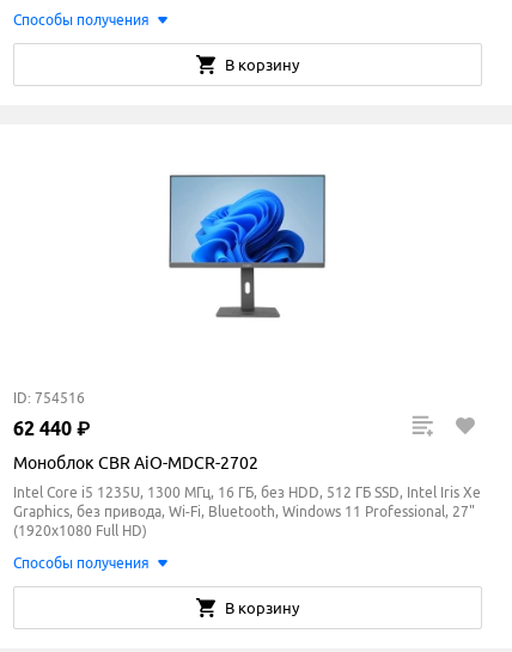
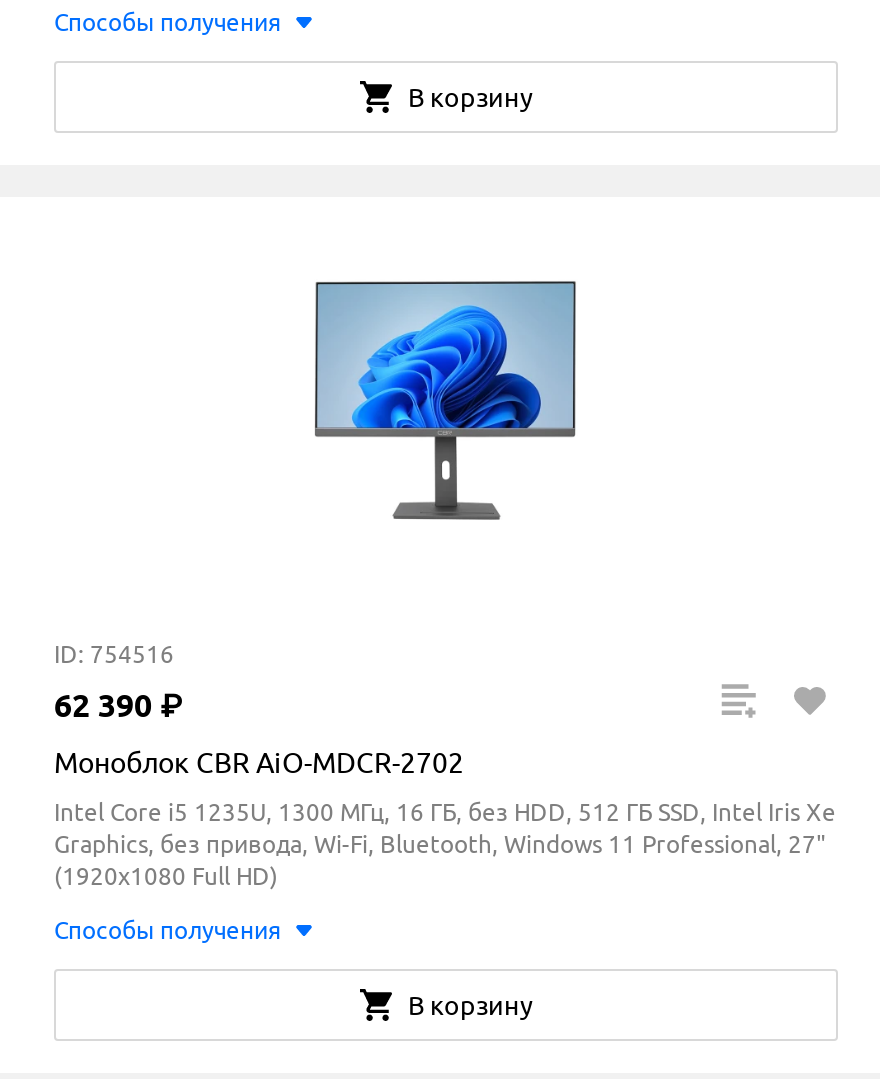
[13,418,91,439] 62 440 ₽ -> [54,687,184,723] 62 390 ₽

